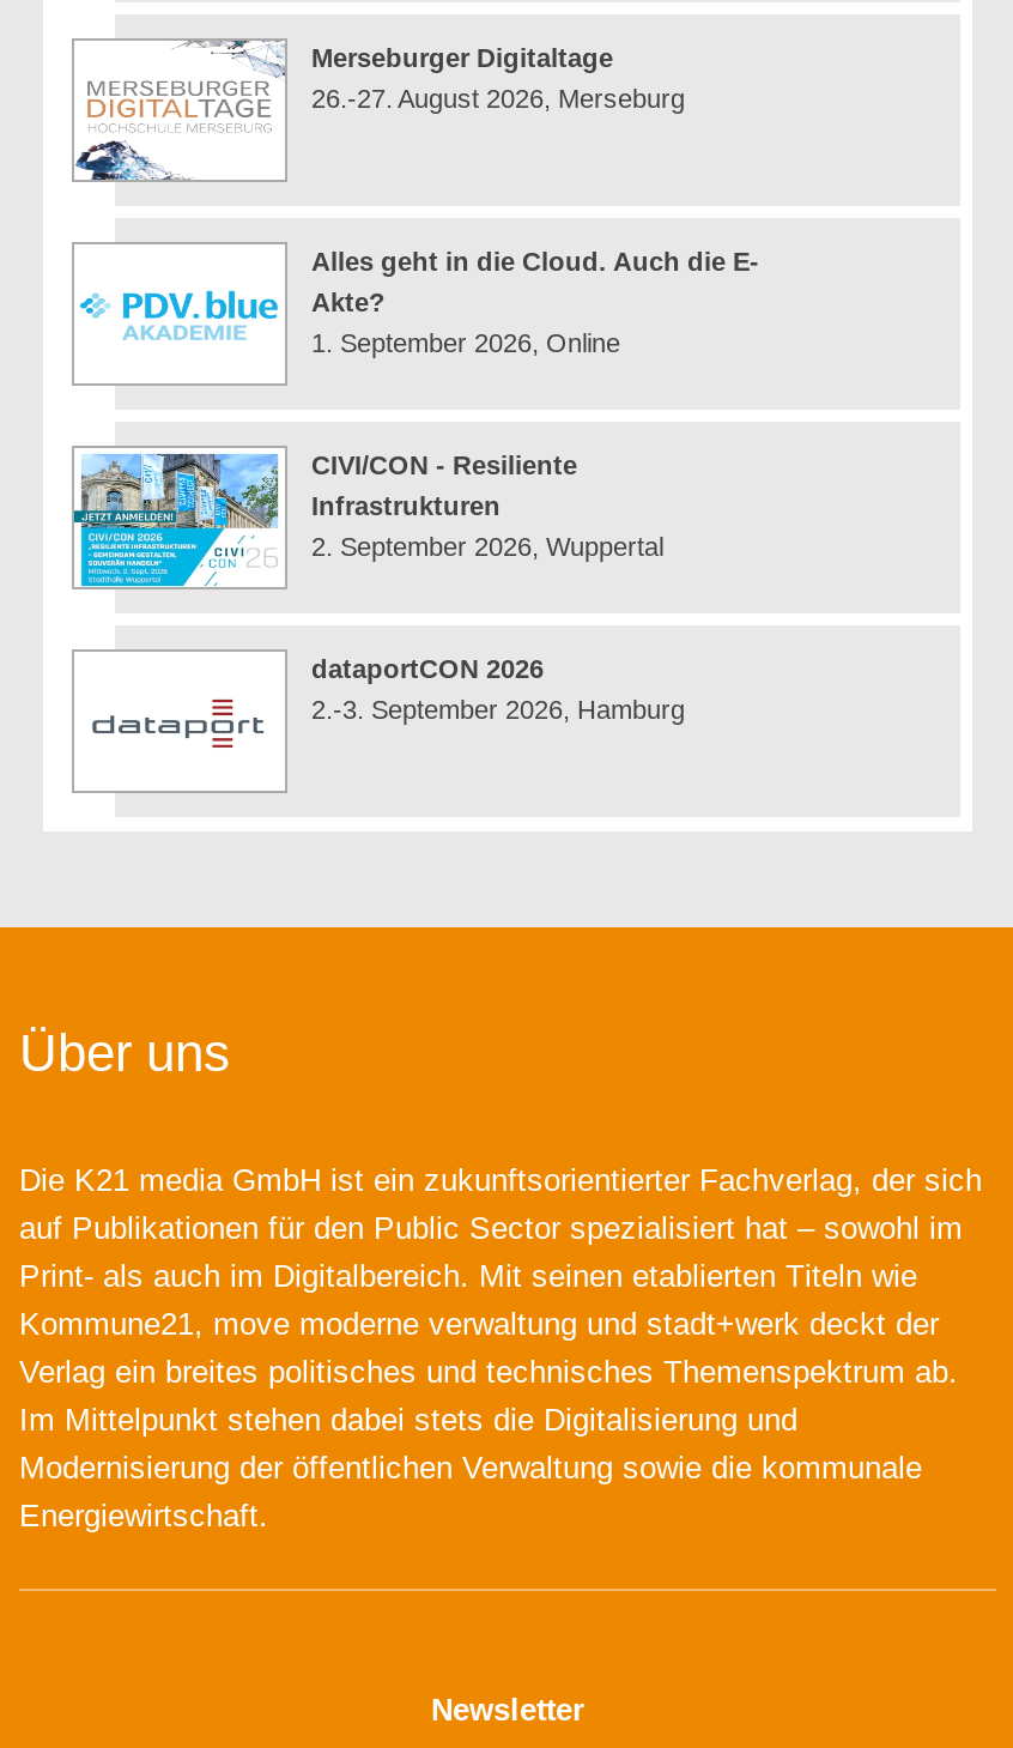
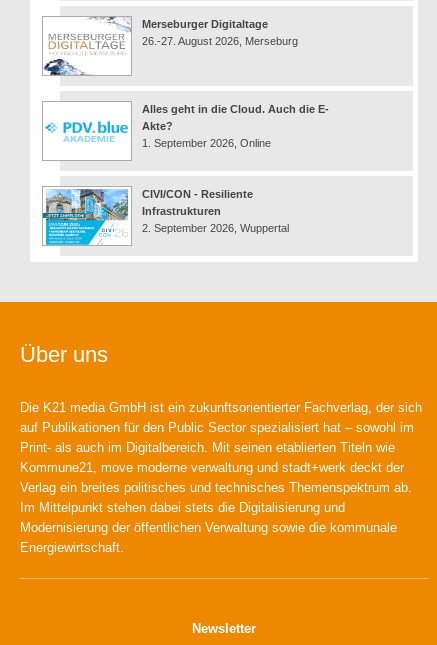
[74,655,685,791] [image] | dataportCON 2026 | 2.-3. September 2026, Hamburg -> none

